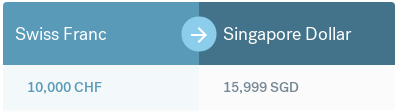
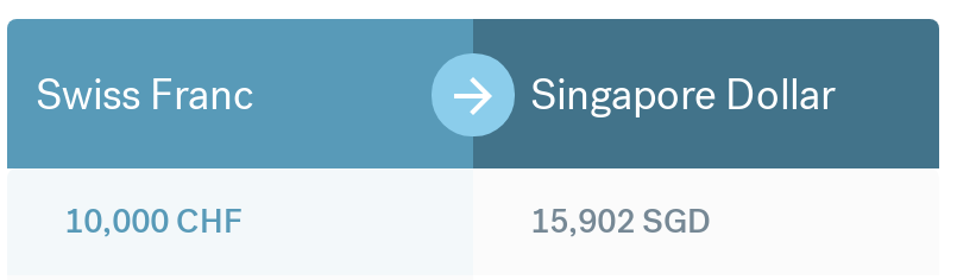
[223,78,299,96] 15,999 SGD -> [530,200,711,243] 15,902 SGD

